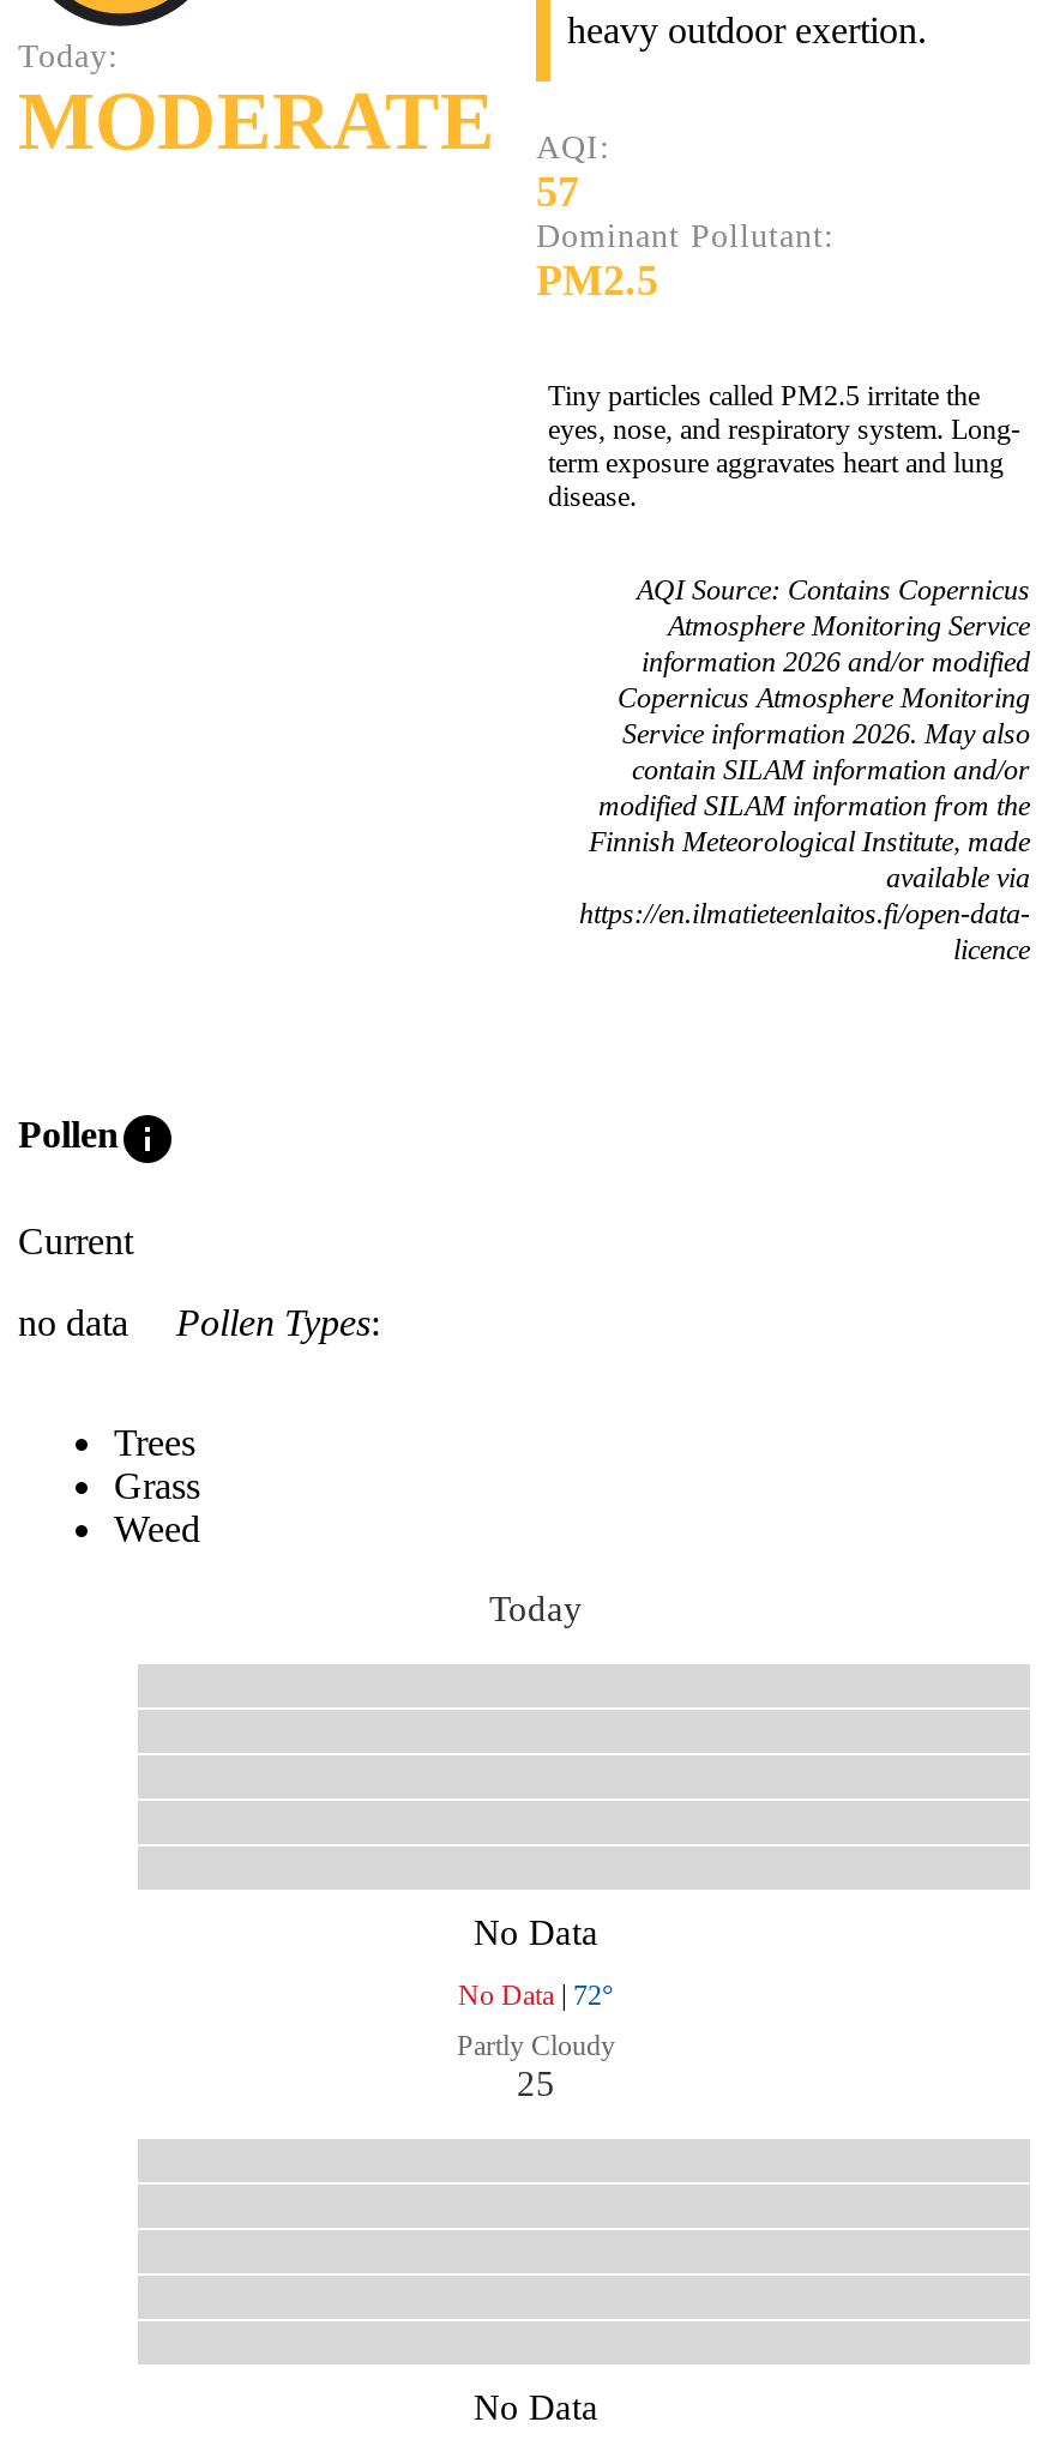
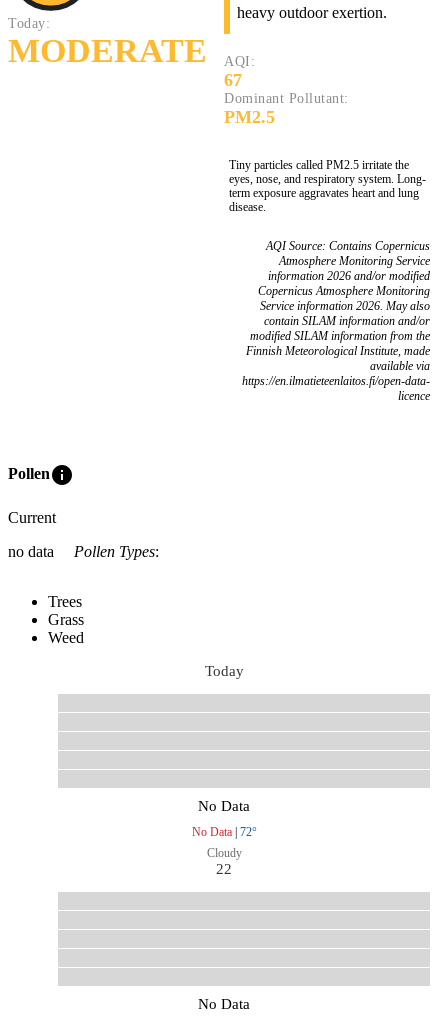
[536,168,579,216] 57 -> [224,70,242,90] 67
[457,2028,615,2102] Partly Cloudy | 25 -> [206,846,241,877] Cloudy | 22

